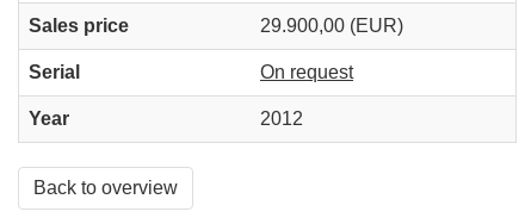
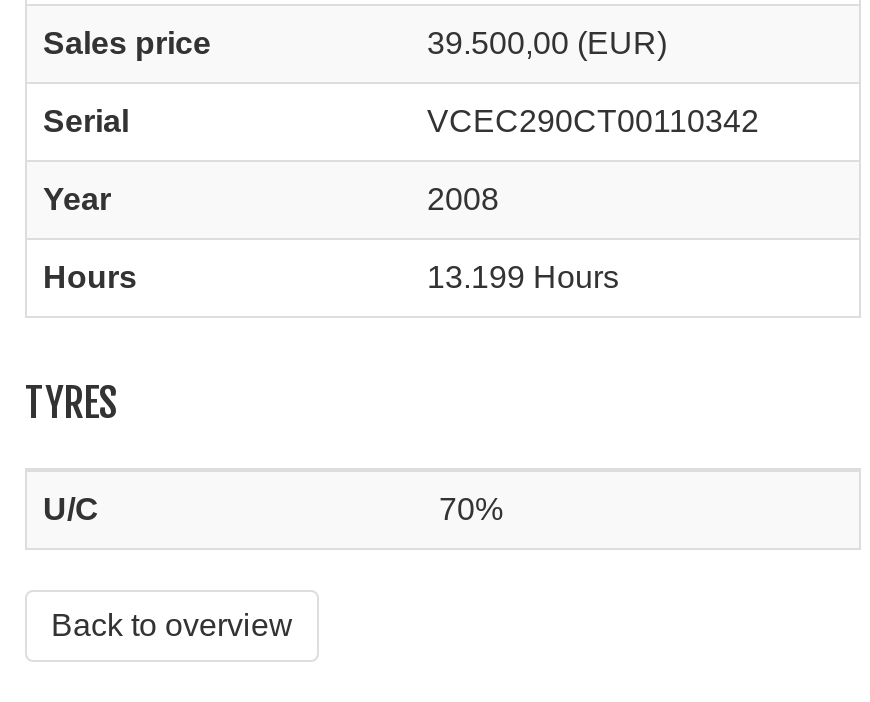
[260,15,403,35] 29.900,00 (EUR) -> [427,25,667,59] 39.500,00 (EUR)
[260,61,353,82] On request -> [427,103,759,137] VCEC290CT00110342
[260,108,303,128] 2012 -> [25,181,619,525] 2008 | Hours | 13.199 Hours | TYRES | U/C | 70%

